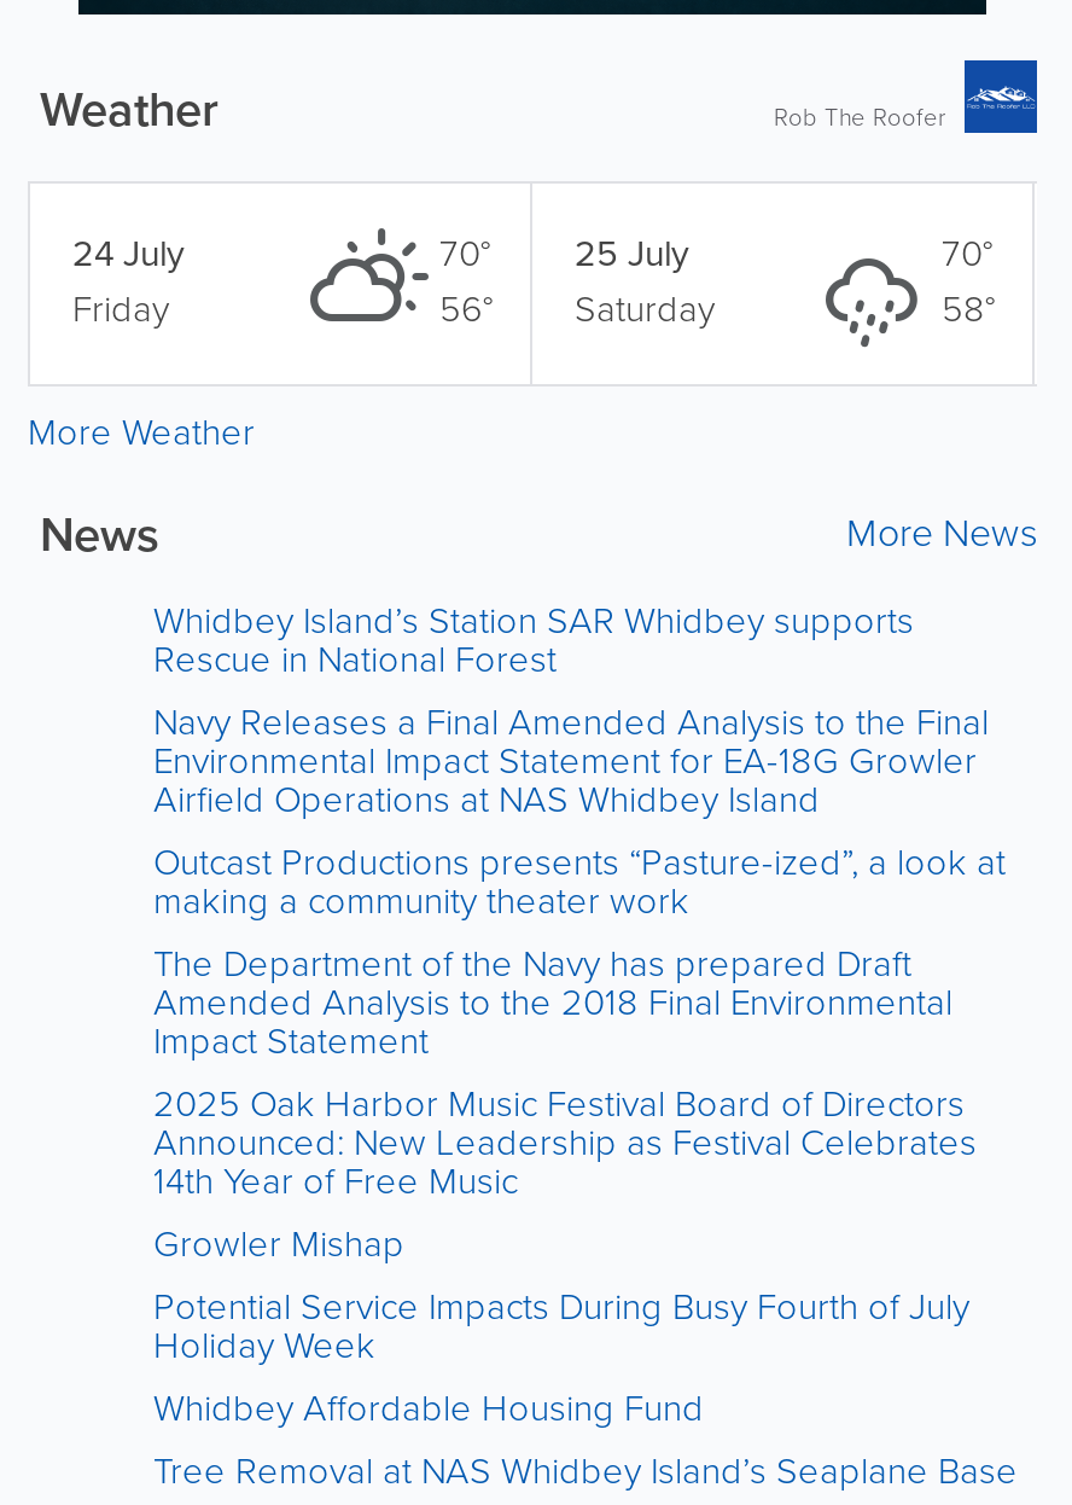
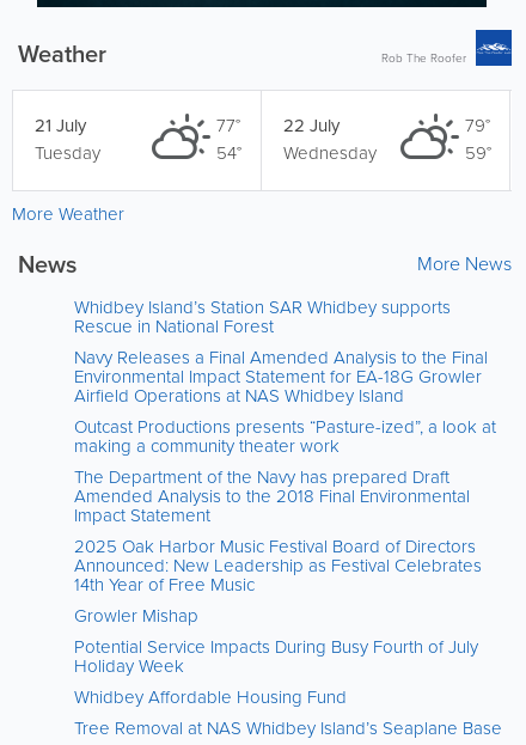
[72,228,183,335] 24 July | Friday -> [34,113,100,166] 21 July | Tuesday
[439,228,493,335] 70° | 56° -> [216,113,241,166] 77° | 54°
[575,228,715,335] 25 July | Saturday -> [283,113,376,166] 22 July | Wednesday
[812,228,995,348] [image] | 70° | 58° -> [399,112,491,171] [image] | 79° | 59°

